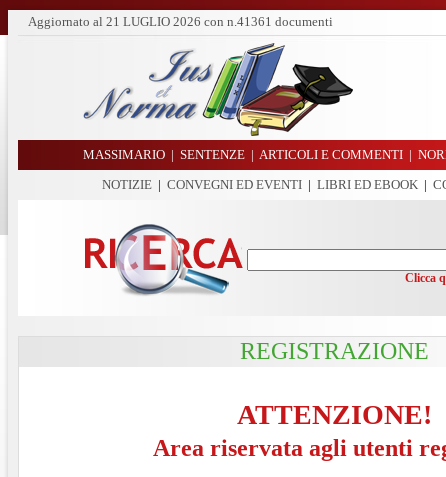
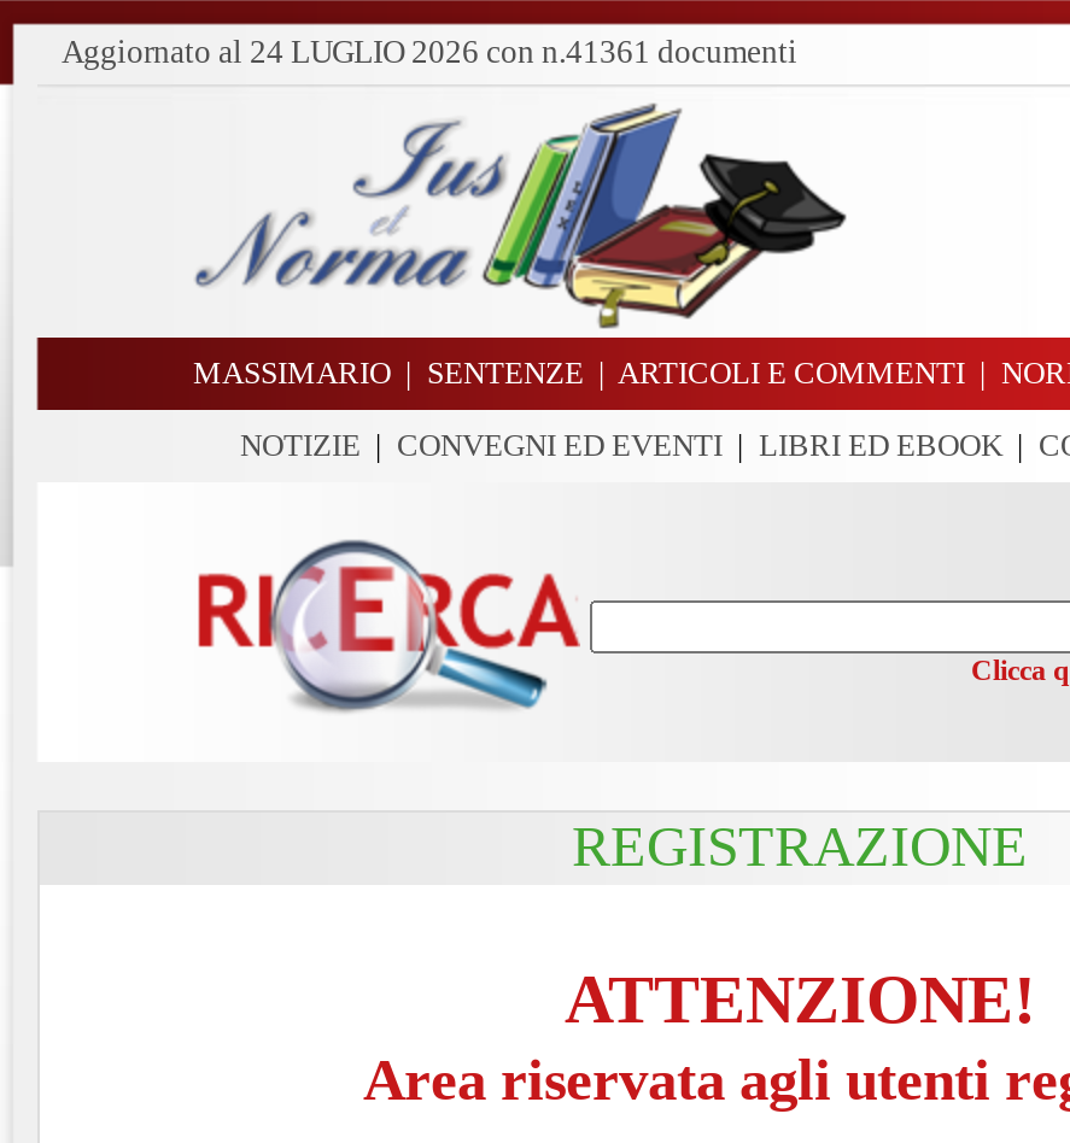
[28,14,333,29] Aggiornato al 21 LUGLIO 2026 con n.41361 documenti -> [62,34,797,70] Aggiornato al 24 LUGLIO 2026 con n.41361 documenti

